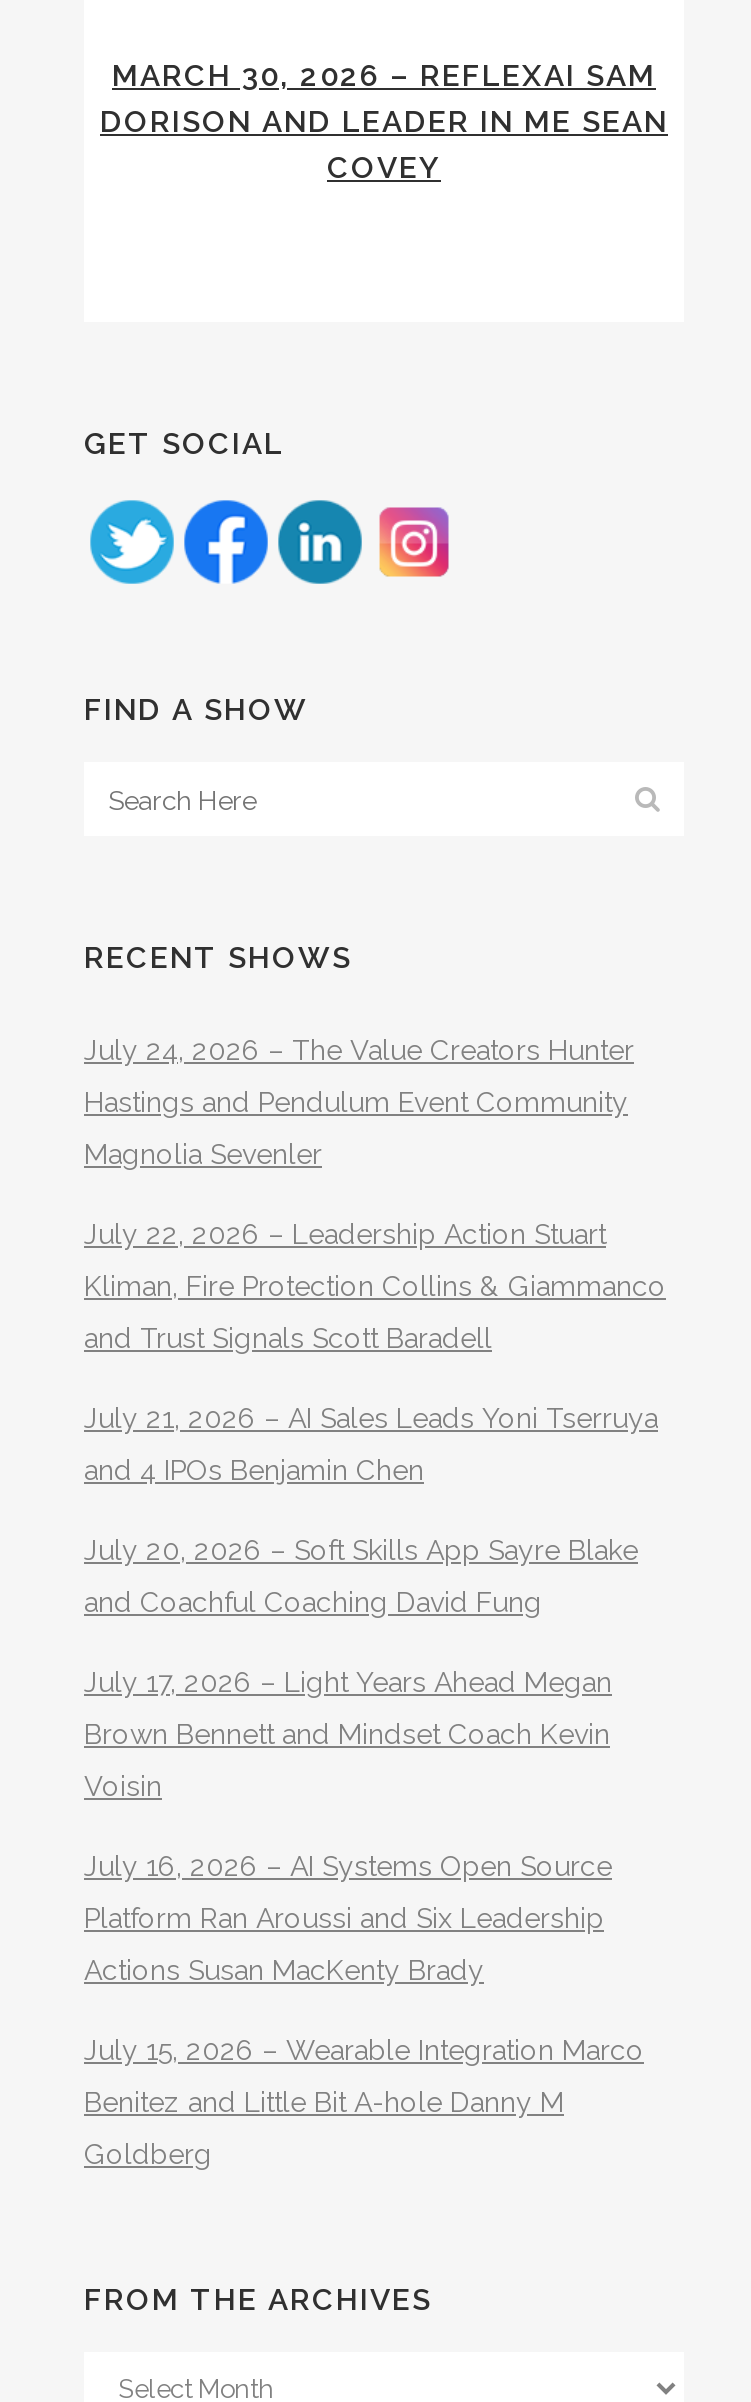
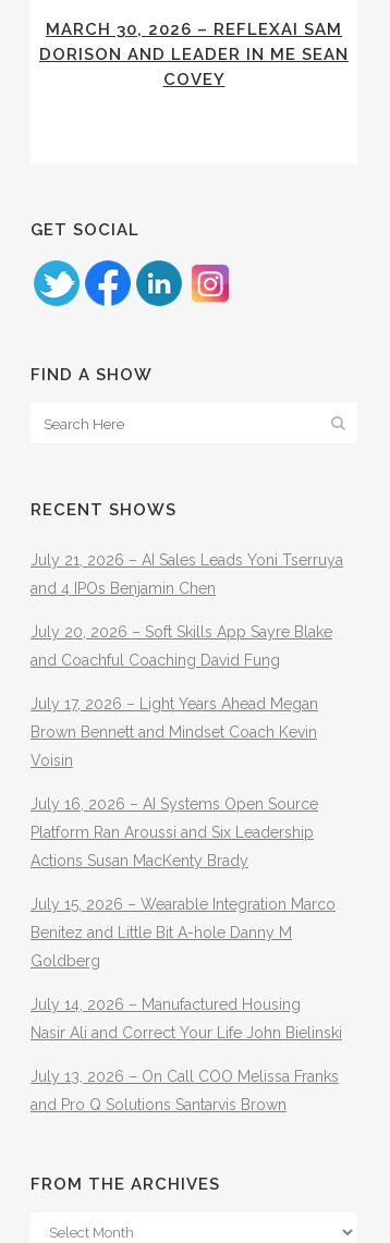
[84,1034,666,1354] July 24, 2026 – The Value Creators Hunter | Hastings and Pendulum Event Community | Magnolia Sevenler | July 22, 2026 – Leadership Action Stuart | Kliman, Fire Protection Collins & Giammanco | and Trust Signals Scott Baradell -> none
moved [84,1402,658,2170] -> [31,551,343,970]: July 21, 2026 – AI Sales Leads Yoni Tserruya | and 4 IPOs Benjamin Chen | July 20, 2026 – Soft Skills App Sayre Blake | ... | Benitez and Little Bit A-hole Danny M | Goldberg
none -> [31,996,342,1113] July 14, 2026 – Manufactured Housing | Nasir Ali and Correct Your Life John Bielinski | July 13, 2026 – On Call COO Melissa Franks | and Pro Q Solutions Santarvis Brown

